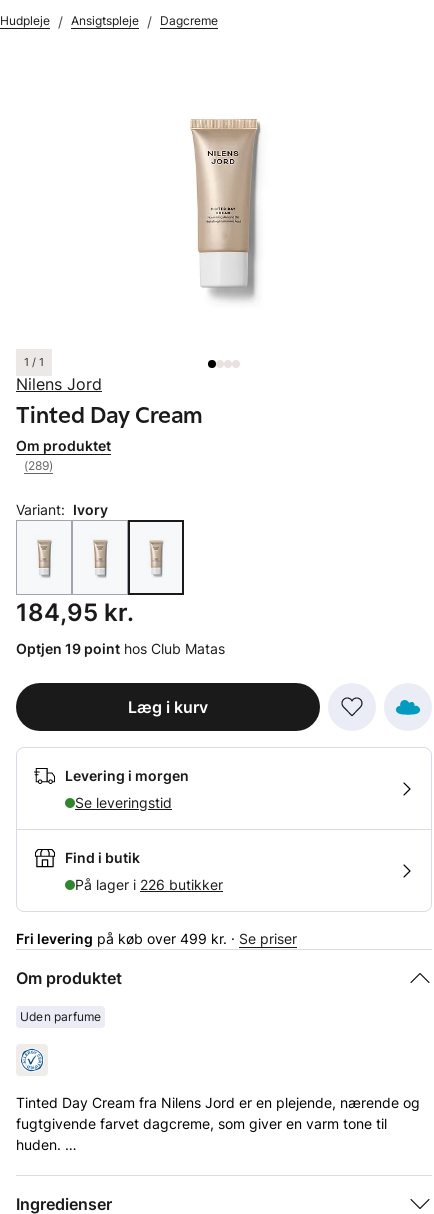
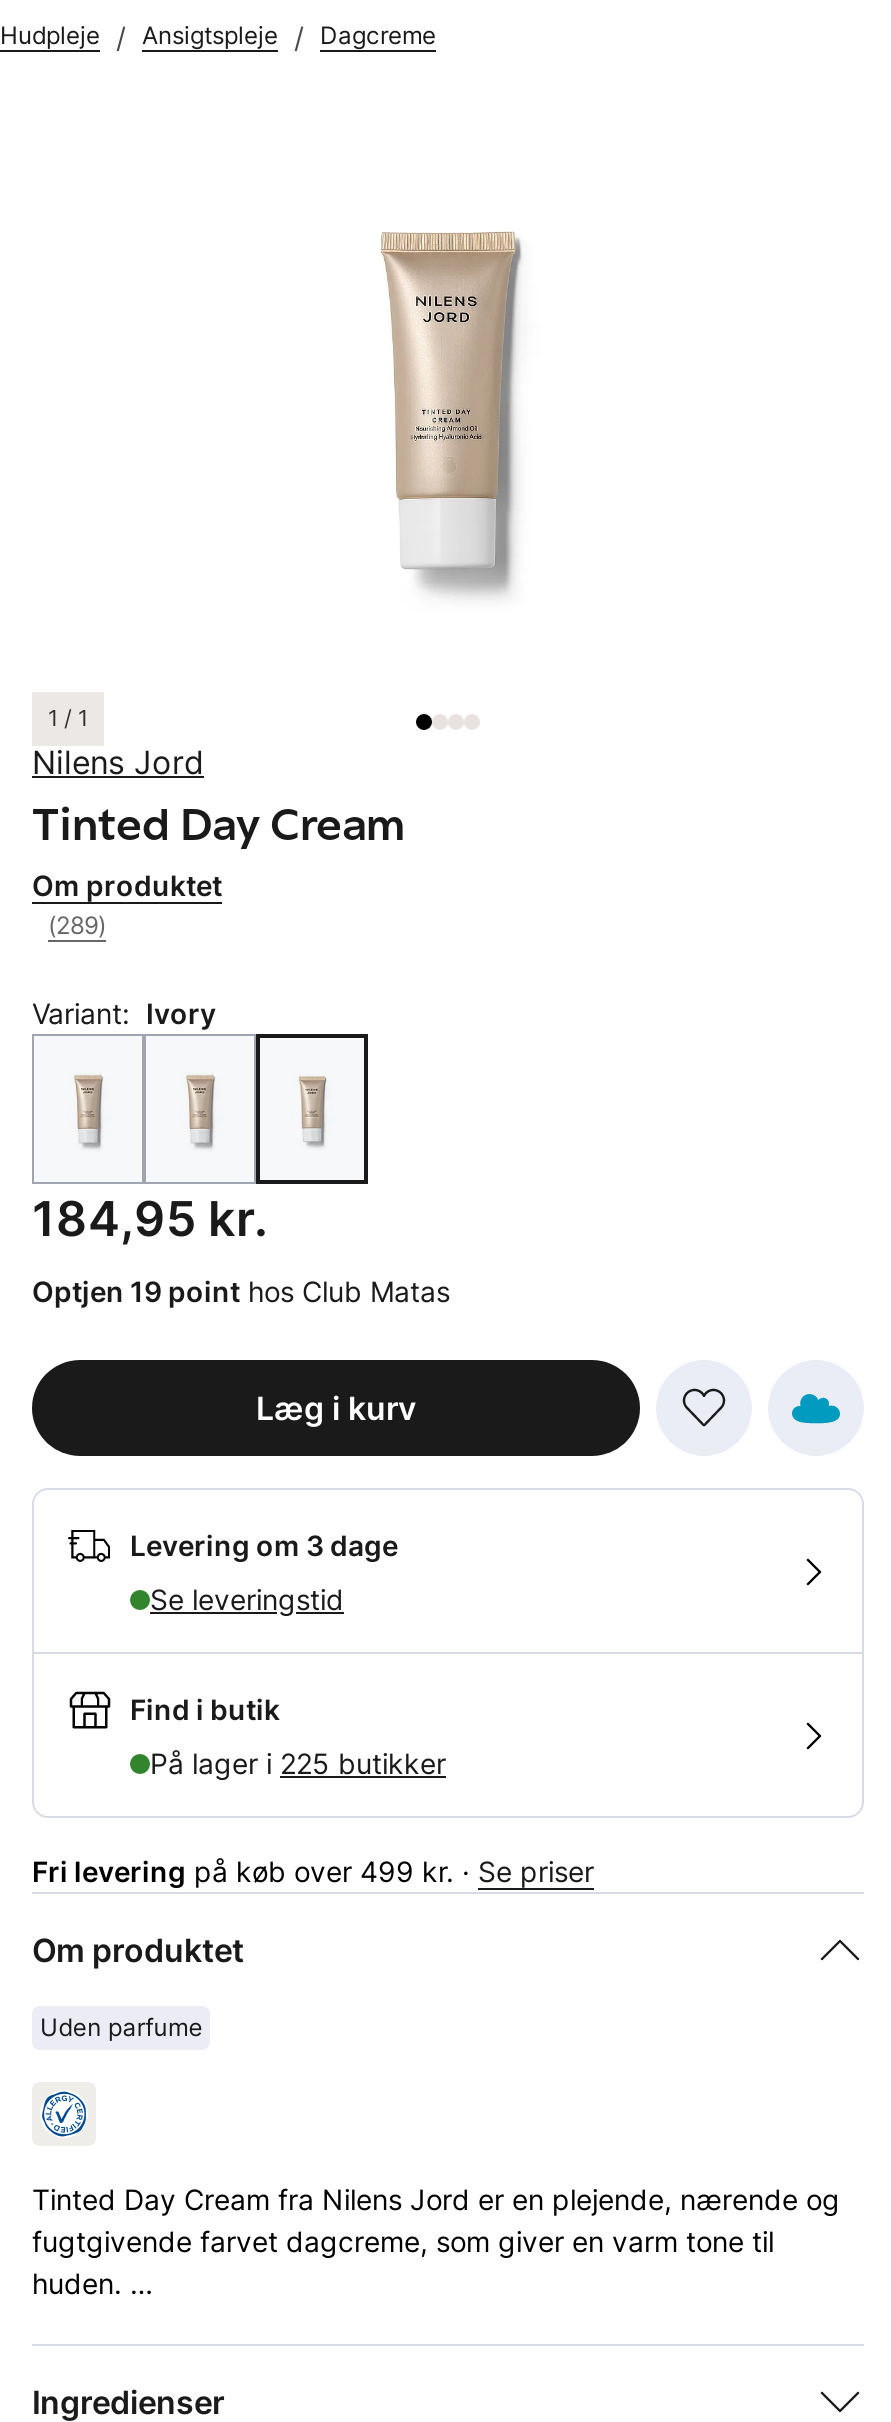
[65,767,189,784] Levering i morgen -> [130,1528,398,1562] Levering om 3 dage
[75,876,223,893] På lager i 226 butikker -> [150,1746,446,1780] På lager i 225 butikker

